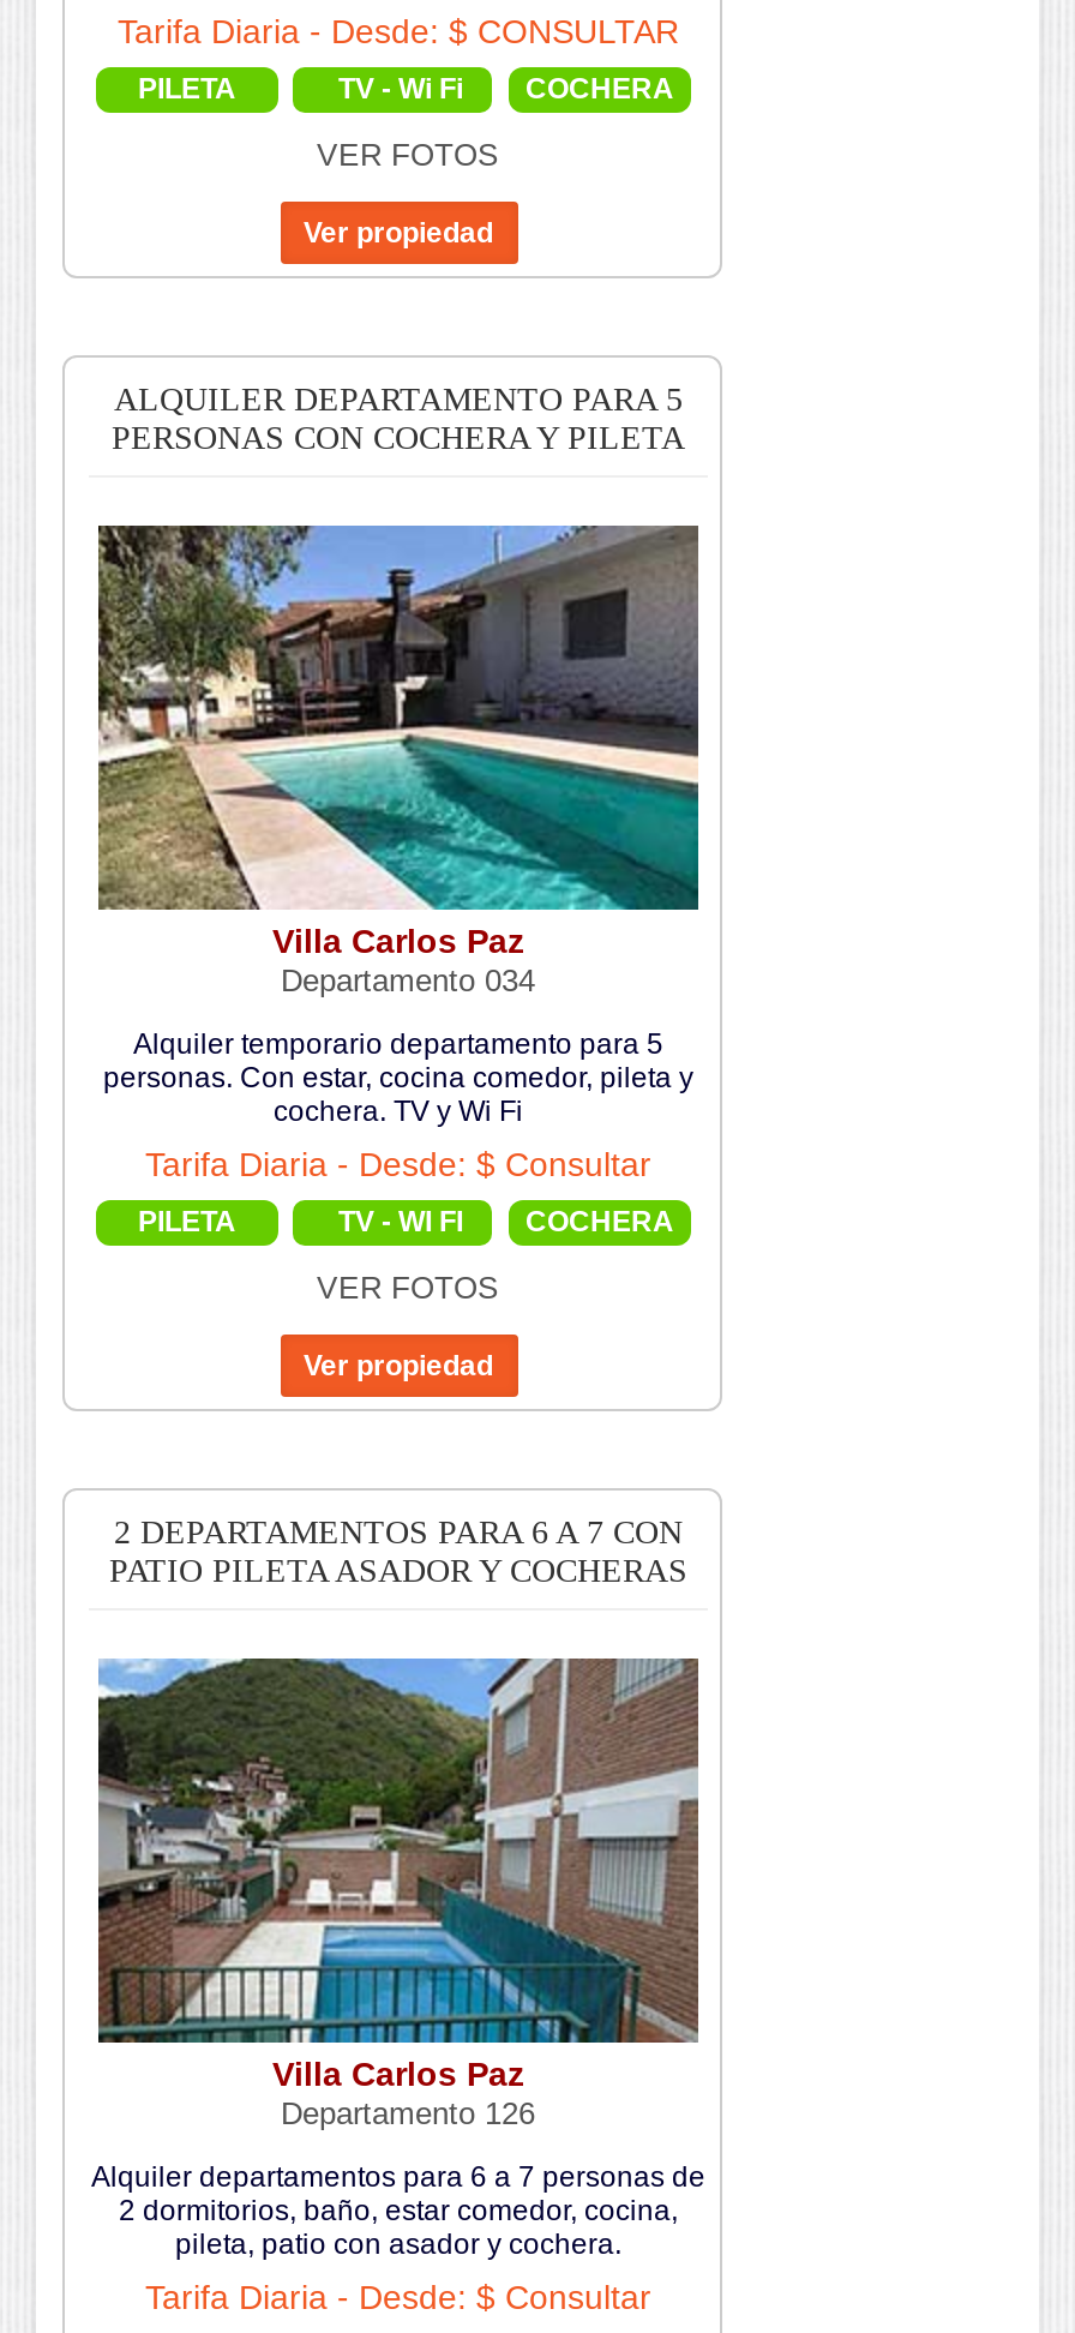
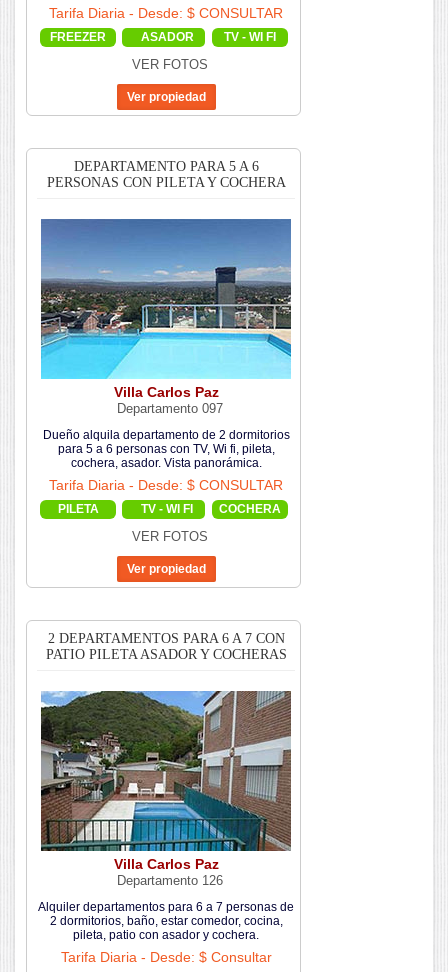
[138,72,674,106] PILETA | TV - Wi Fi | COCHERA -> [50,30,276,44] FREEZER | ASADOR | TV - WI FI
[112,382,685,456] ALQUILER DEPARTAMENTO PARA 5 | PERSONAS CON COCHERA Y PILETA -> [46,159,285,190] DEPARTAMENTO PARA 5 A 6 | PERSONAS CON PILETA Y COCHERA
[96,523,701,998] [image] | Departamento 034 -> [40,218,292,416] [image] | Departamento 097
[103,1027,693,1183] Alquiler temporario departamento para 5 | personas. Con estar, cocina comedor, pileta y | cochera. TV y Wi Fi | Tarifa Diaria - Desde: $ Consultar -> [42,428,289,493] Dueño alquila departamento de 2 dormitorios | para 5 a 6 personas con TV, Wi fi, pileta, | cochera, asador. Vista panorámica. | Tarifa Diaria - Desde: $ CONSULTAR

